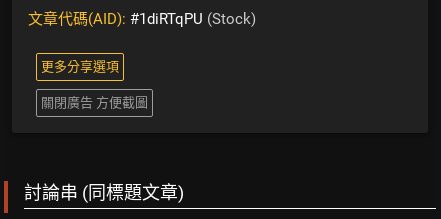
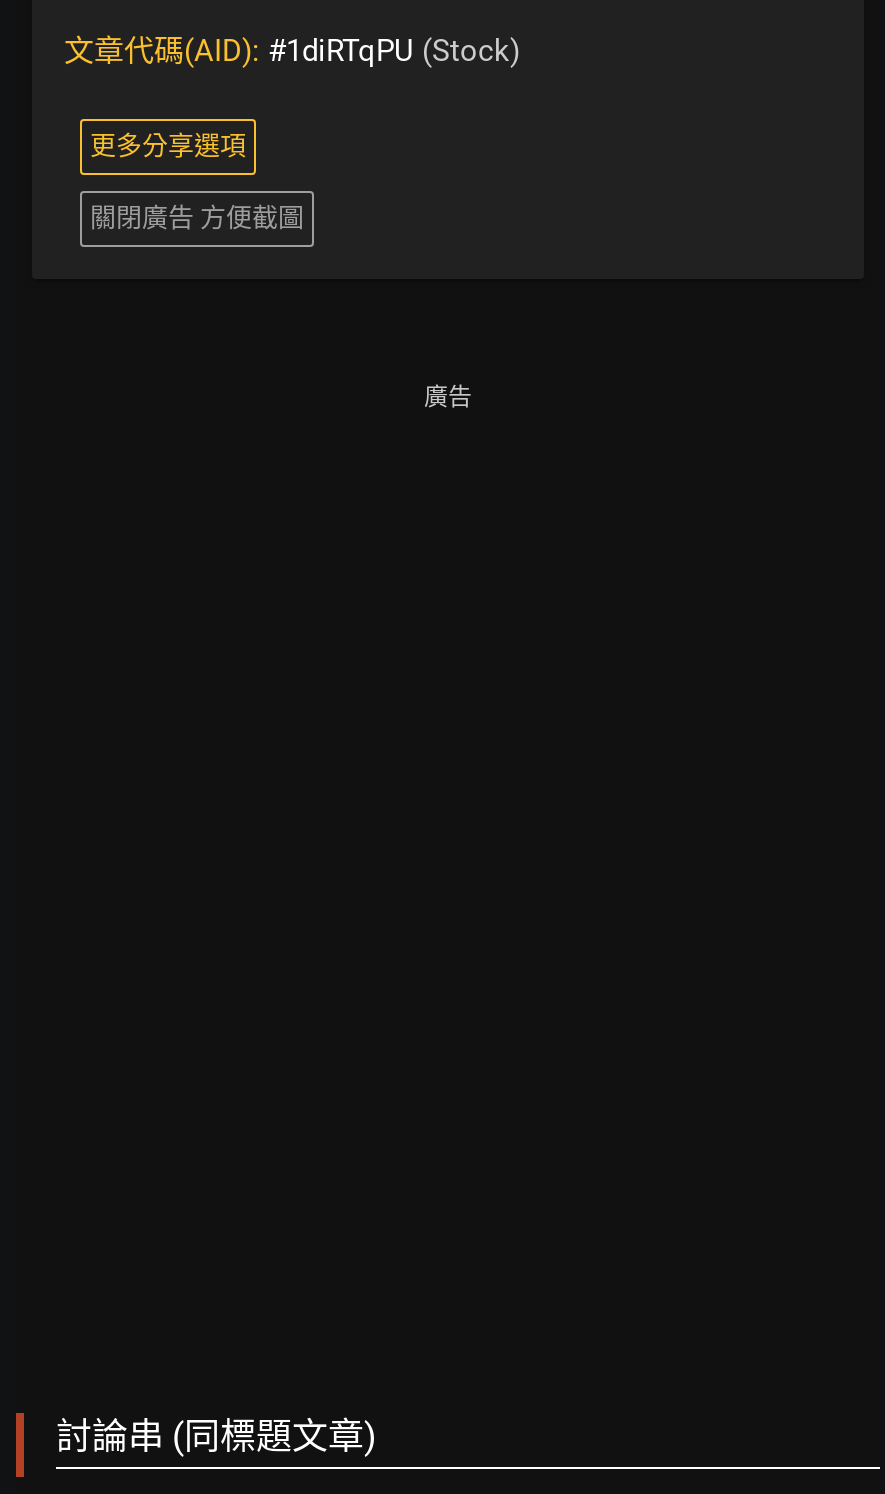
none -> [424,383,472,411] 廣告

